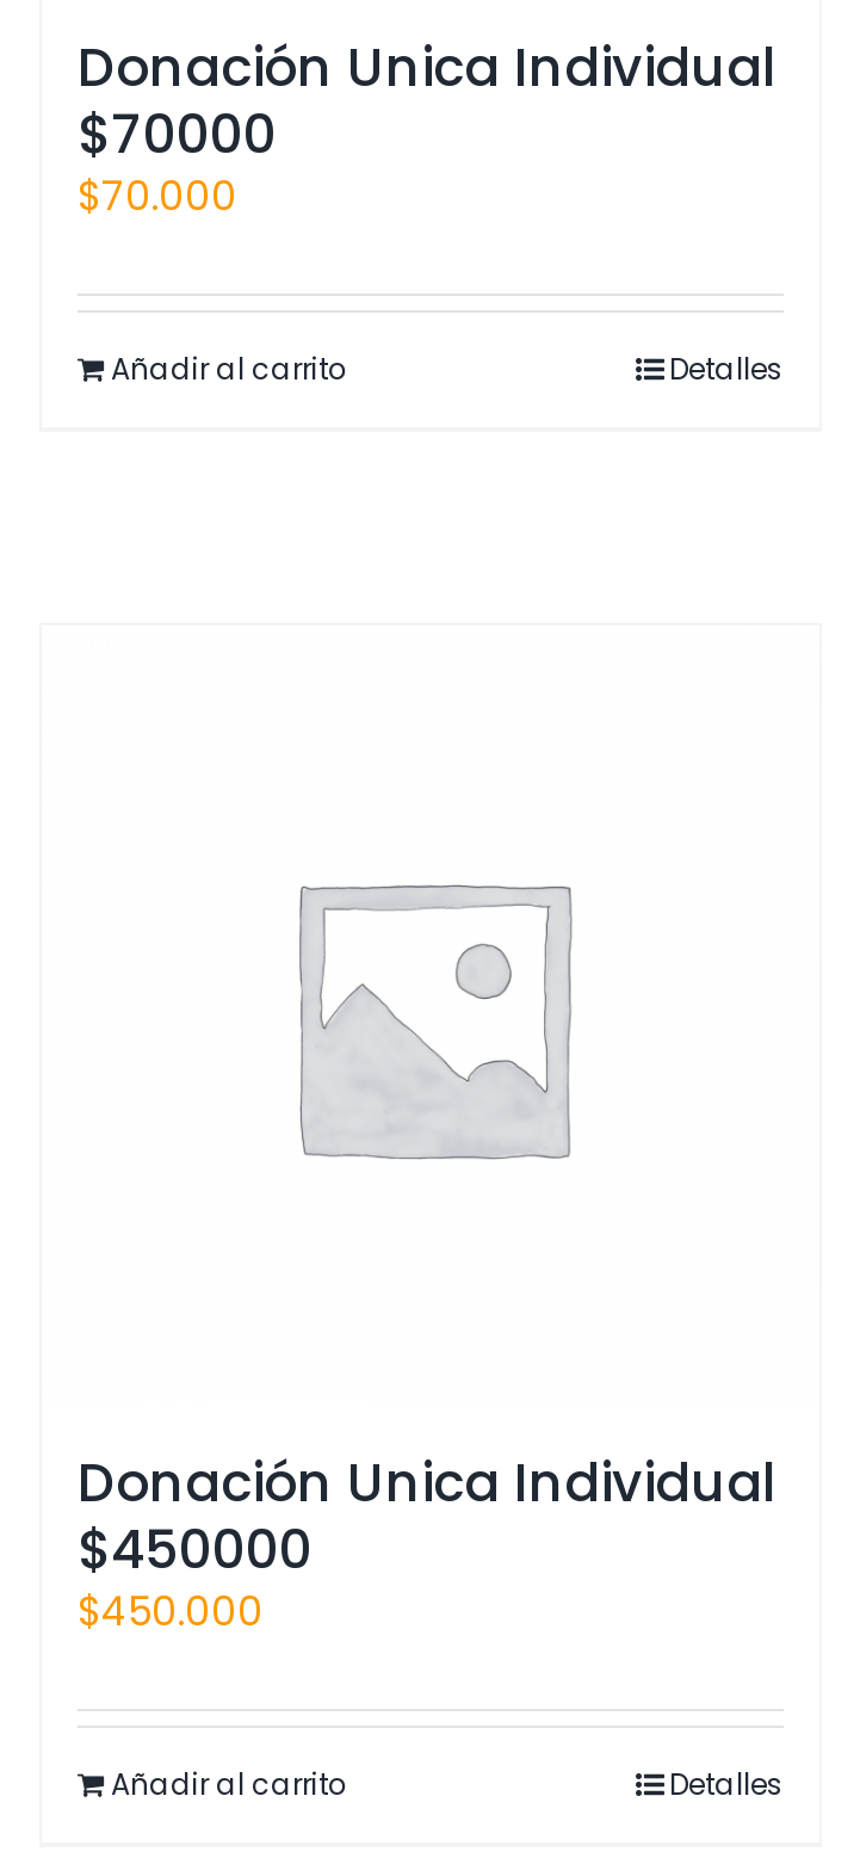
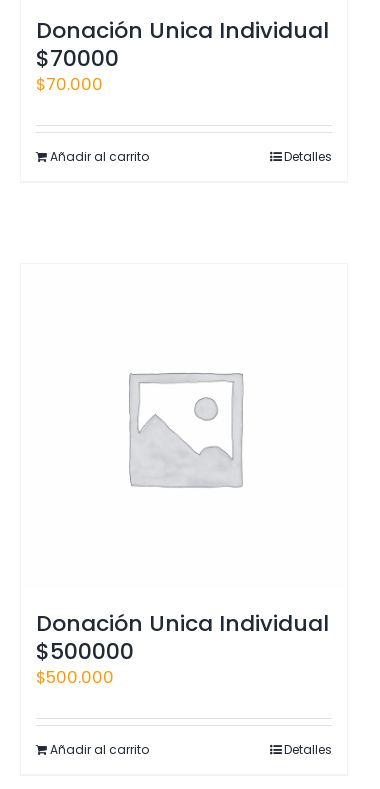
[78,1512,311,1586] $450000 -> [36,636,134,667] $500000
[78,1584,264,1639] $450.000 -> [36,666,114,689] $500.000

